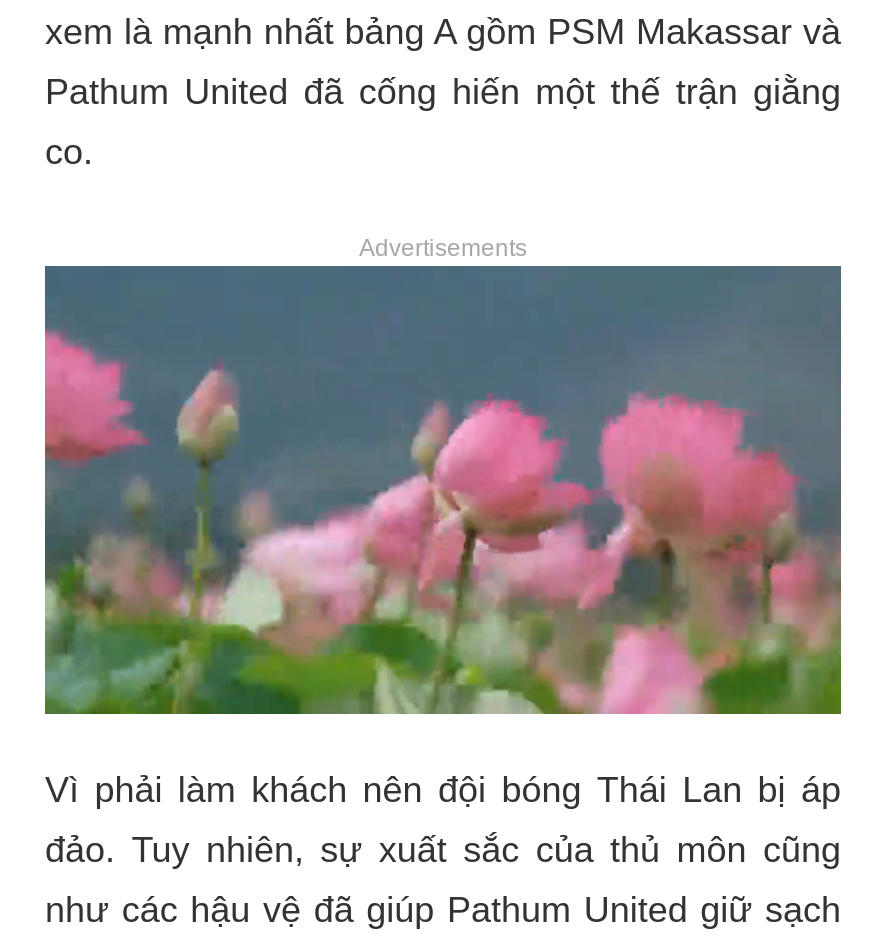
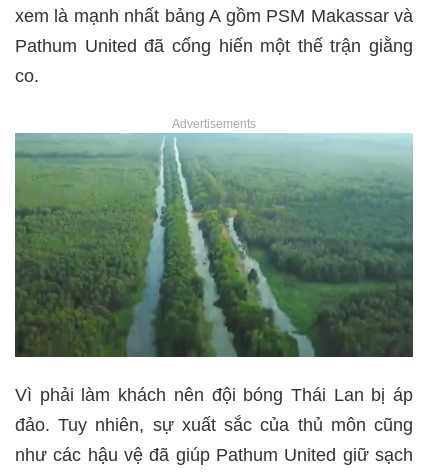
[43,264,843,716] [image] -> [14,133,414,358] [image]

